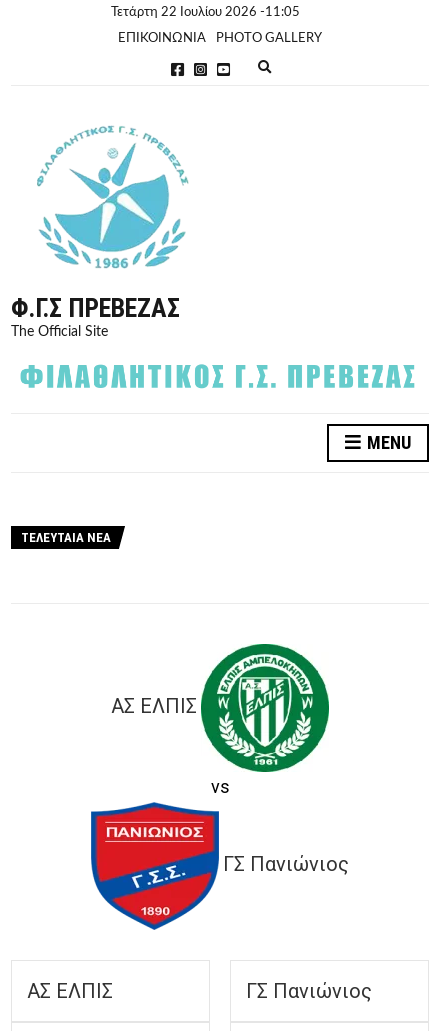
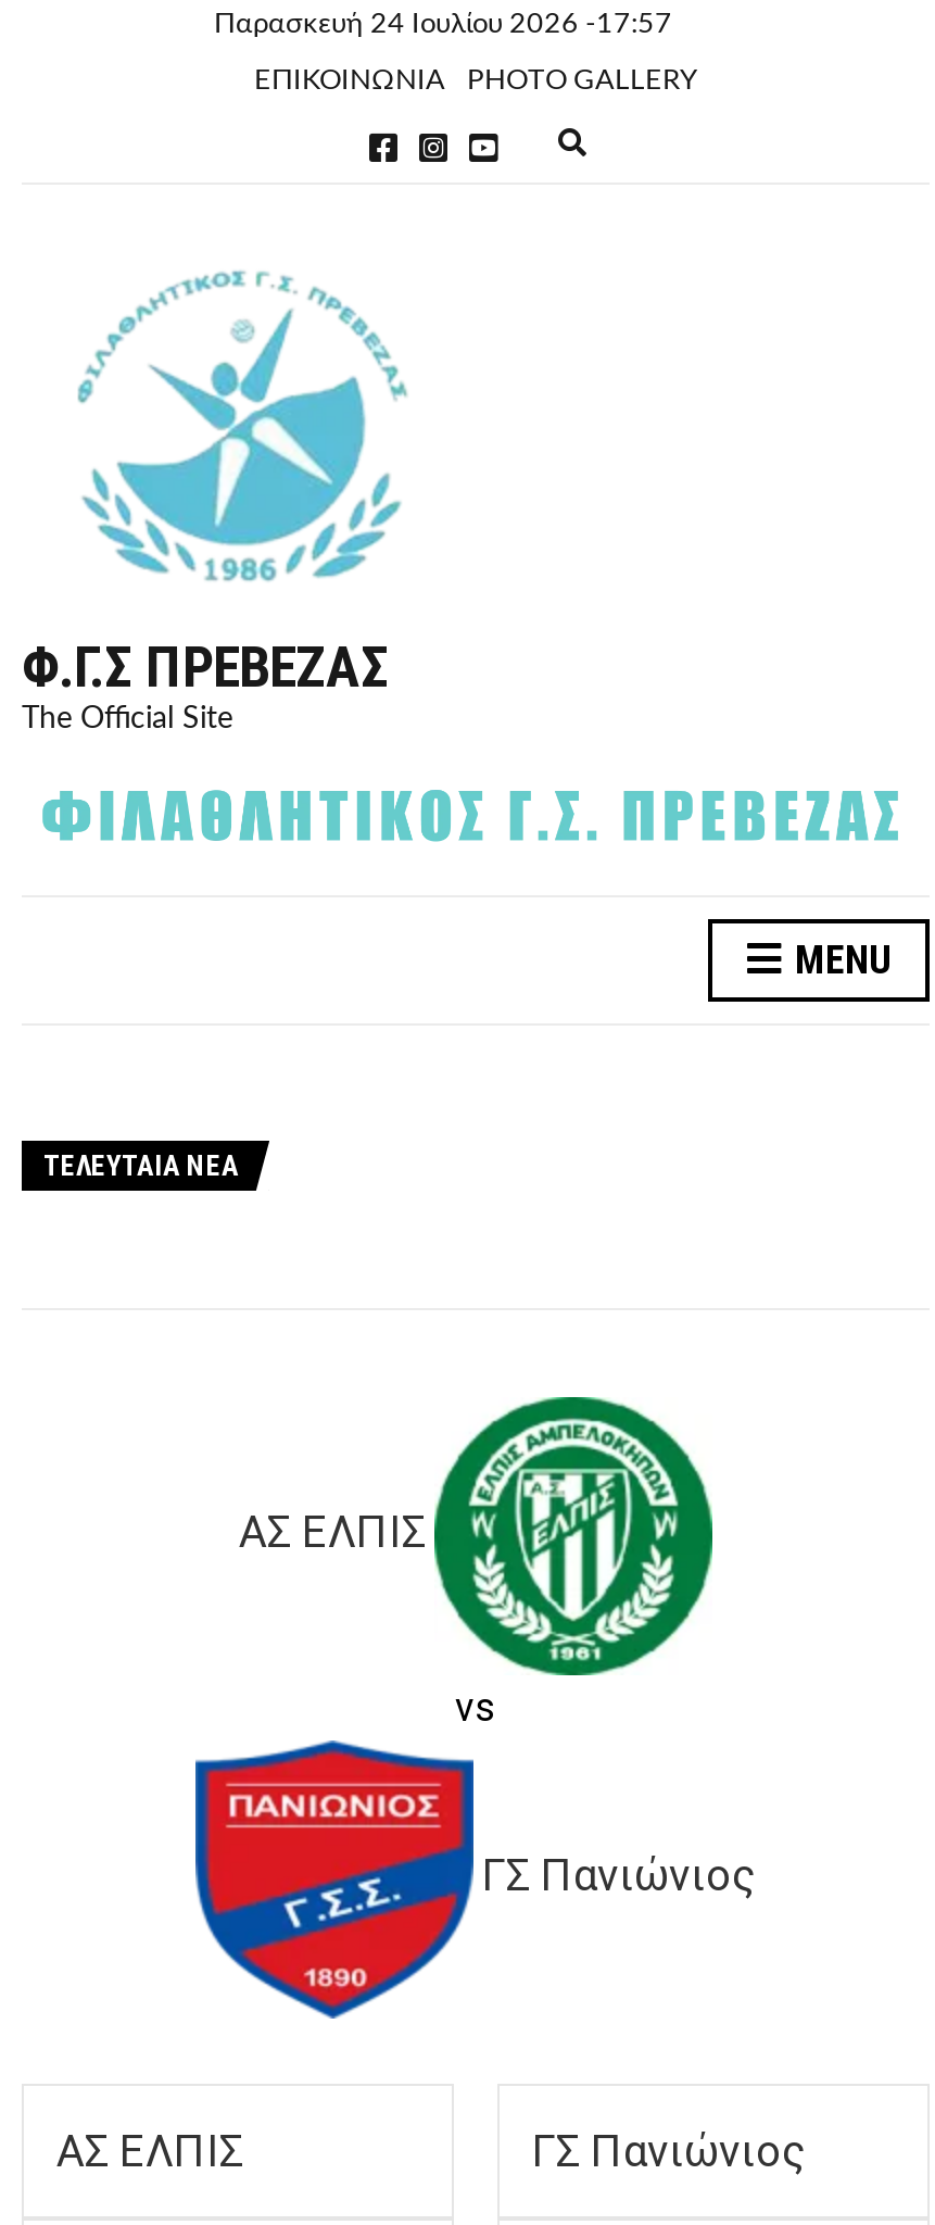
[110,6,299,19] Τετάρτη 22 Ιουλίου 2026 -11:05 -> [214,11,672,39] Παρασκευή 24 Ιουλίου 2026 -17:57

